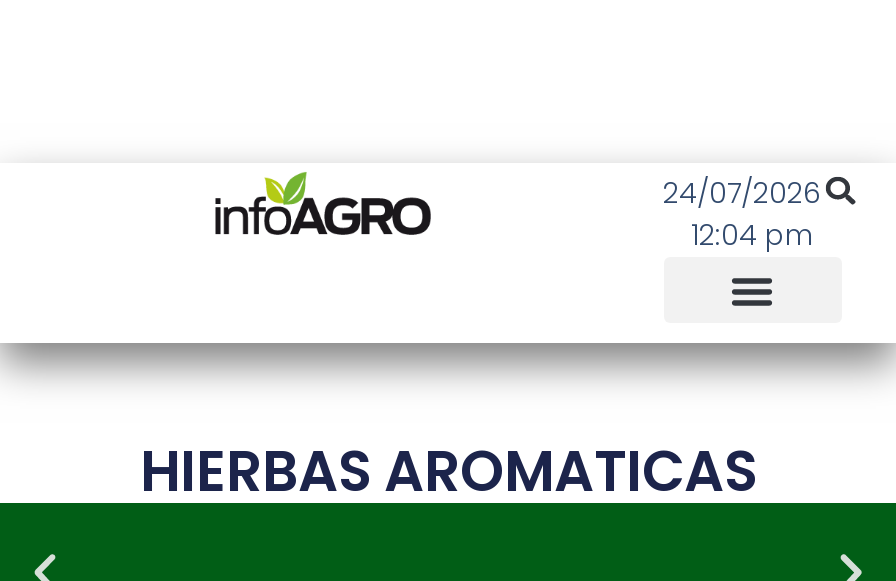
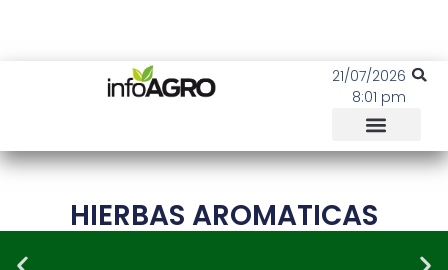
[663,173,821,213] 24/07/2026 -> [332,66,406,86] 21/07/2026
[691,215,815,255] 12:04 pm -> [352,87,406,107] 8:01 pm

